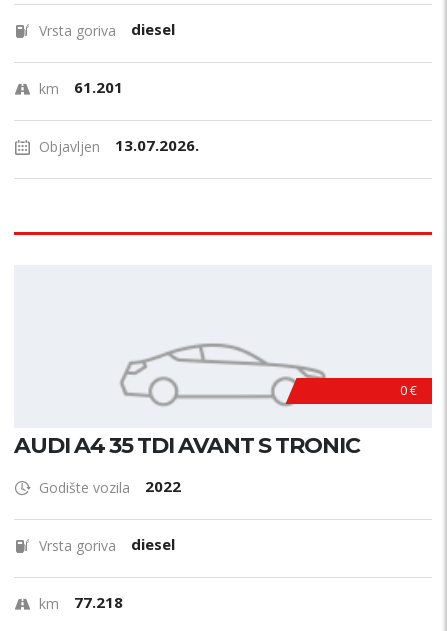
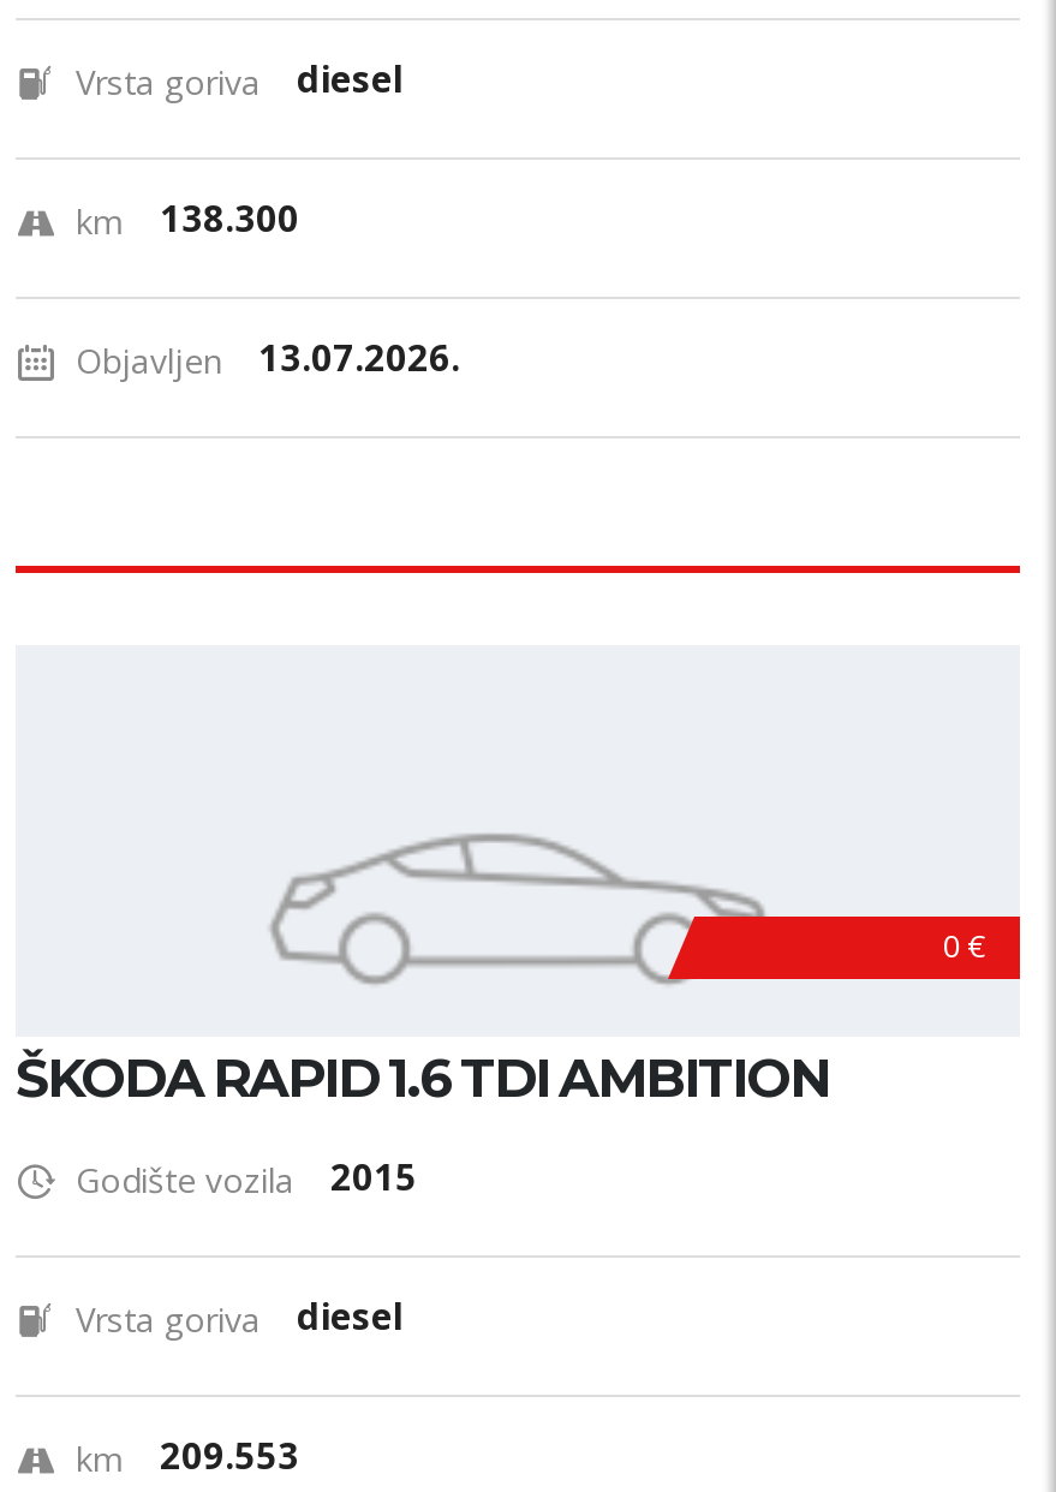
[39,77,123,98] km 61.201 -> [76,193,299,244] km 138.300
[14,432,360,459] AUDI A4 35 TDI AVANT S TRONIC -> [16,1046,830,1111] ŠKODA RAPID 1.6 TDI AMBITION
[39,476,181,497] Godište vozila 2022 -> [76,1152,417,1202] Godište vozila 2015
[39,592,123,613] km 77.218 -> [76,1431,299,1481] km 209.553

